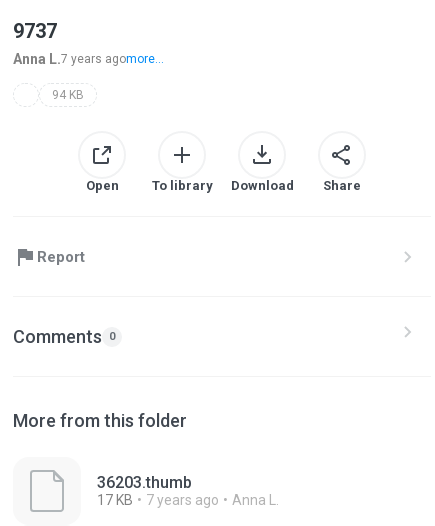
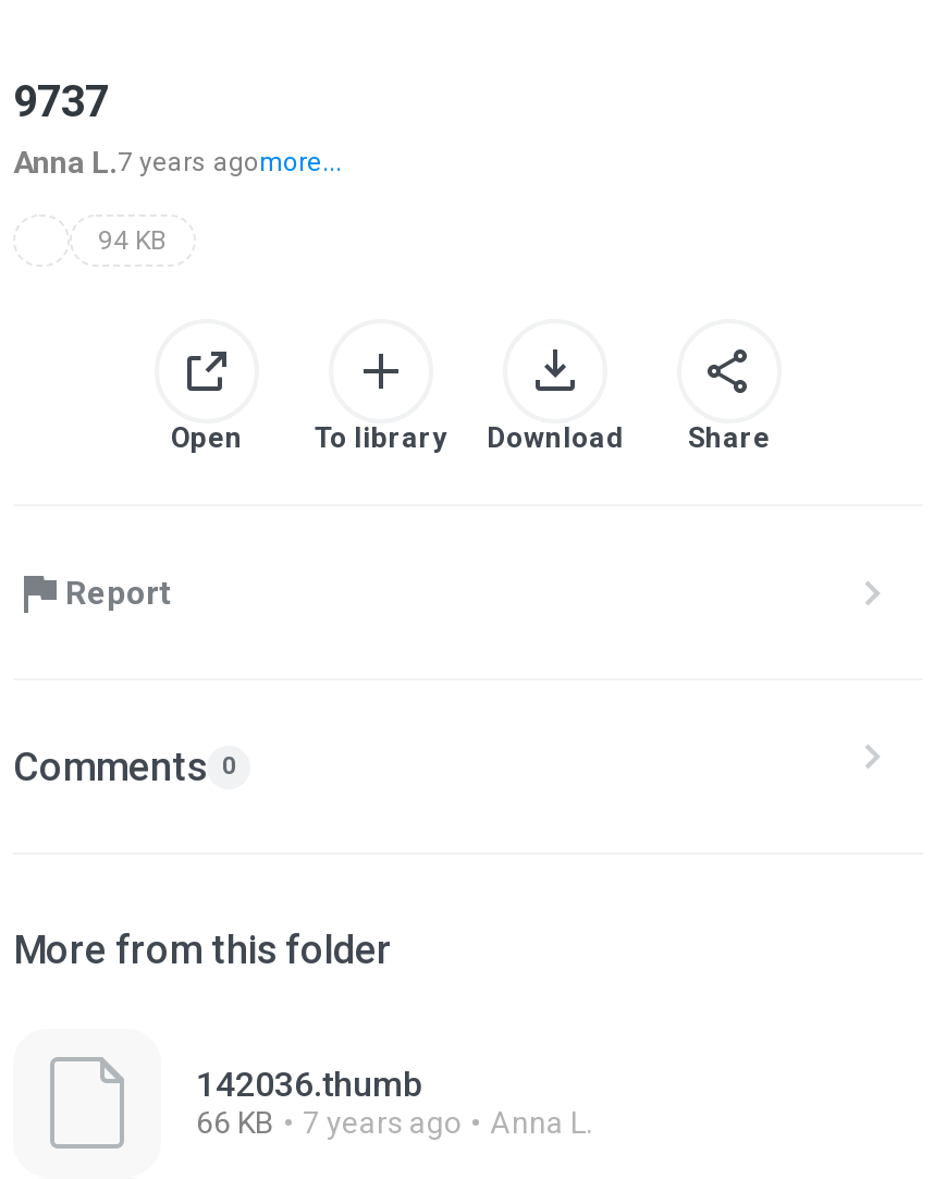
[97,473,192,508] 36203.thumb | 17 KB -> [196,1064,422,1140] 142036.thumb | 66 KB

